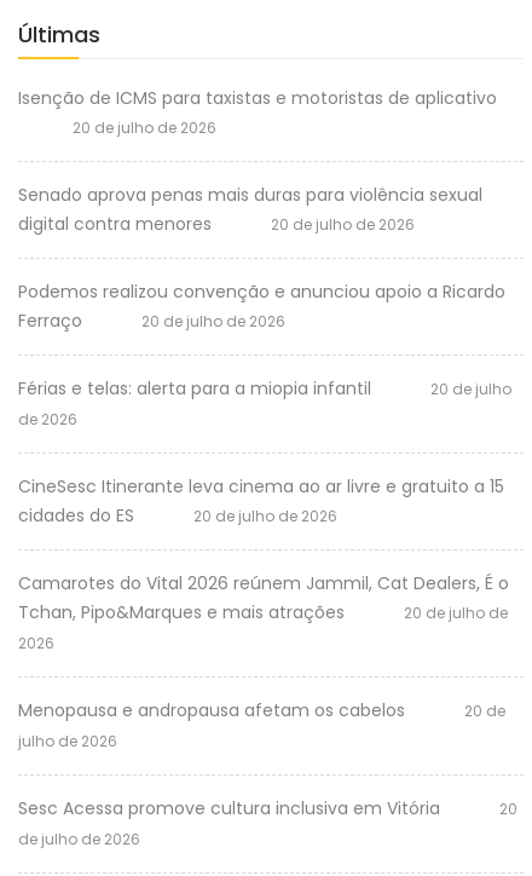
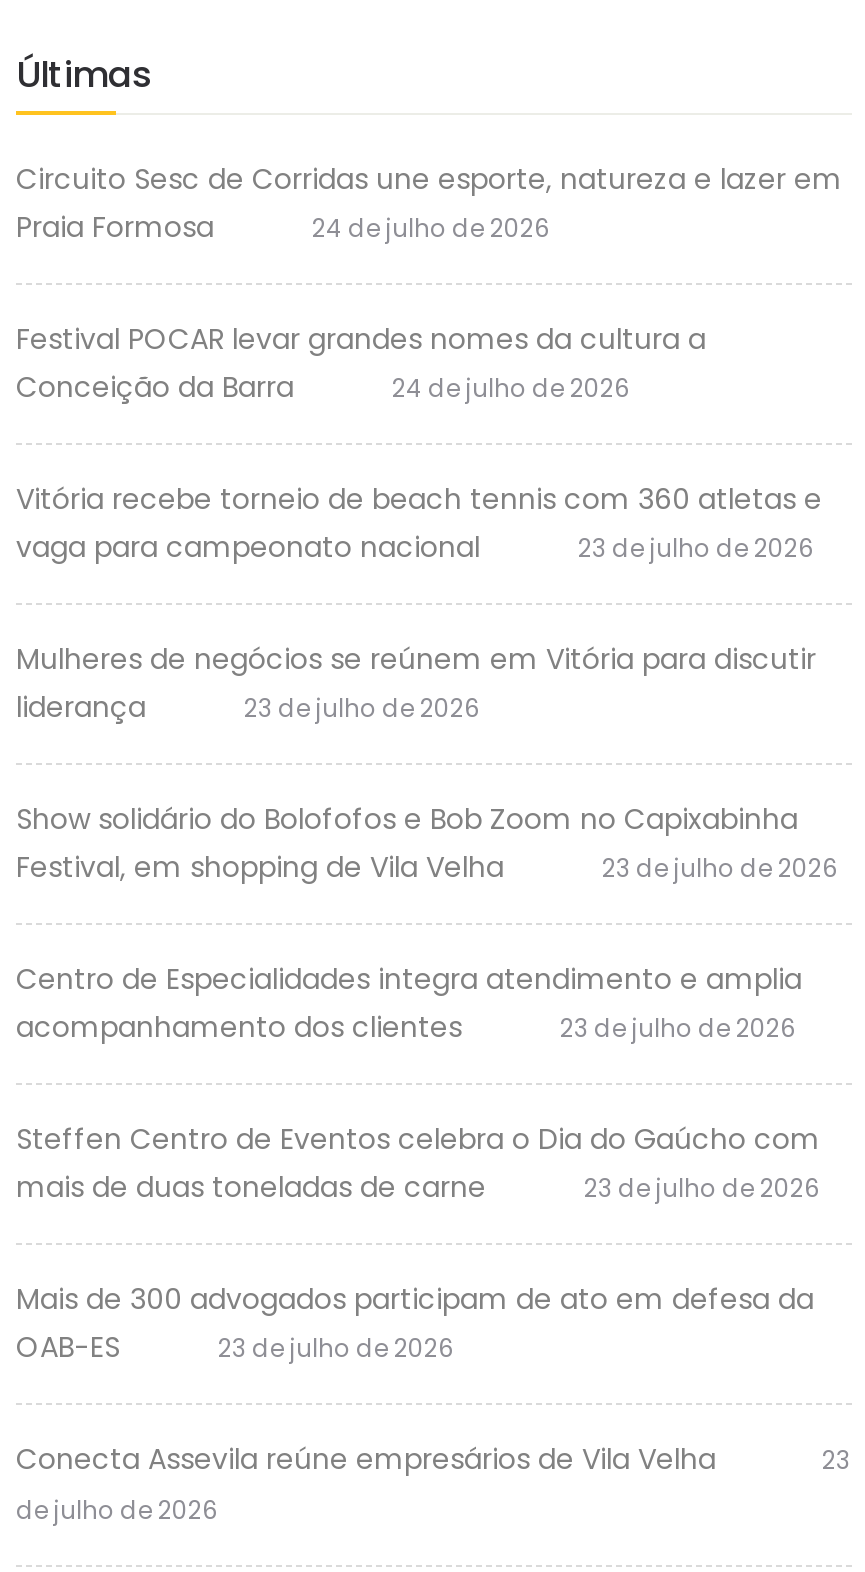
[18,86,517,820] Isenção de ICMS para taxistas e motoristas de aplicativo | 20 de julho de 2026 | Senado aprova penas mais duras para violência sexual | digital contra menores | 20 de julho de 2026 | Podemos realizou convenção e anunciou apoio a Ricardo | Ferraço | 20 de julho de 2026 | Férias e telas: alerta para a miopia infantil | 20 de julho | de 2026 | CineSesc Itinerante leva cinema ao ar livre e gratuito a 15 | cidades do ES | 20 de julho de 2026 | Camarotes do Vital 2026 reúnem Jammil, Cat Dealers, É o | Tchan, Pipo&Marques e mais atrações | 20 de julho de | 2026 | Menopausa e andropausa afetam os cabelos | 20 de | julho de 2026 | Sesc Acessa promove cultura inclusiva em Vitória | 20 -> [16,159,850,1479] Circuito Sesc de Corridas une esporte, natureza e lazer em | Praia Formosa | 24 de julho de 2026 | Festival POCAR levar grandes nomes da cultura a | Conceição da Barra | 24 de julho de 2026 | Vitória recebe torneio de beach tennis com 360 atletas e | vaga para campeonato nacional | 23 de julho de 2026 | Mulheres de negócios se reúnem em Vitória para discutir | liderança | 23 de julho de 2026 | Show solidário do Bolofofos e Bob Zoom no Capixabinha | Festival, em shopping de Vila Velha | 23 de julho de 2026 | Centro de Especialidades integra atendimento e amplia | acompanhamento dos clientes | 23 de julho de 2026 | Steffen Centro de Eventos celebra o Dia do Gaúcho com | mais de duas toneladas de carne | 23 de julho de 2026 | Mais de 300 advogados participam de ato em defesa da | OAB-ES | 23 de julho de 2026 | Conecta Assevila reúne empresários de Vila Velha | 23

